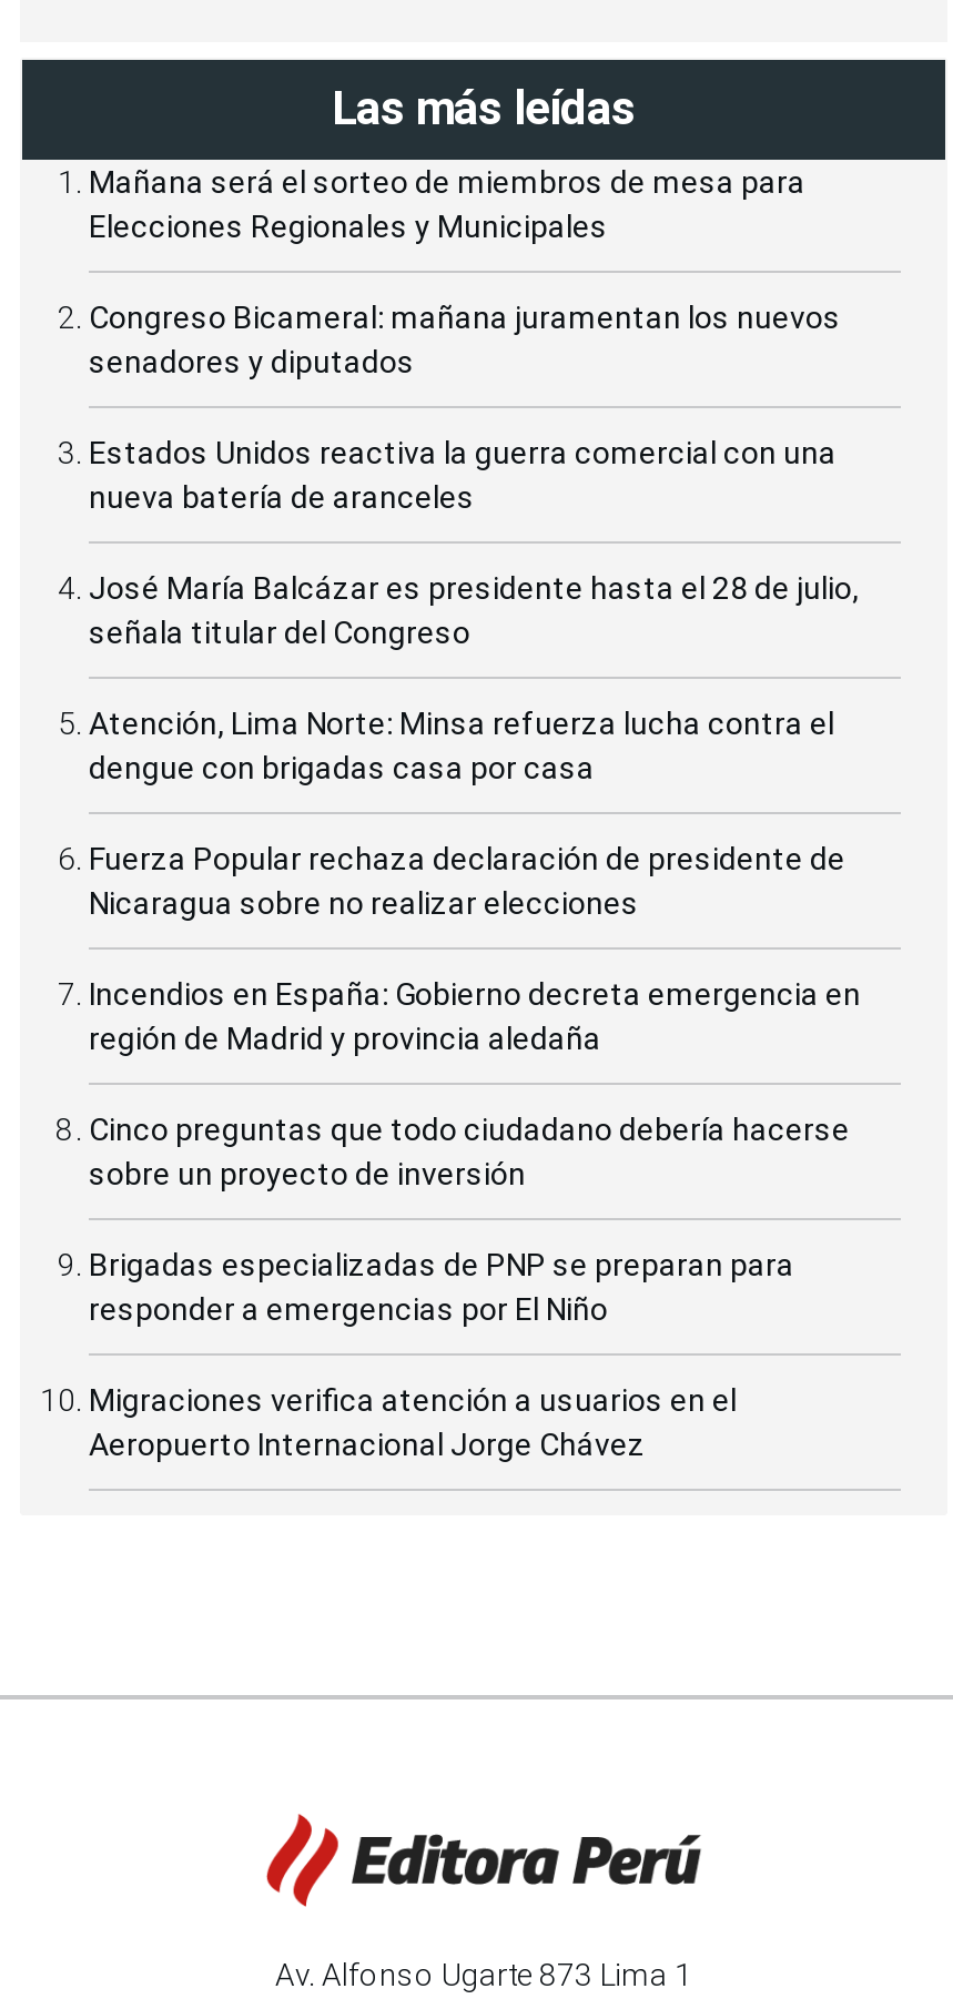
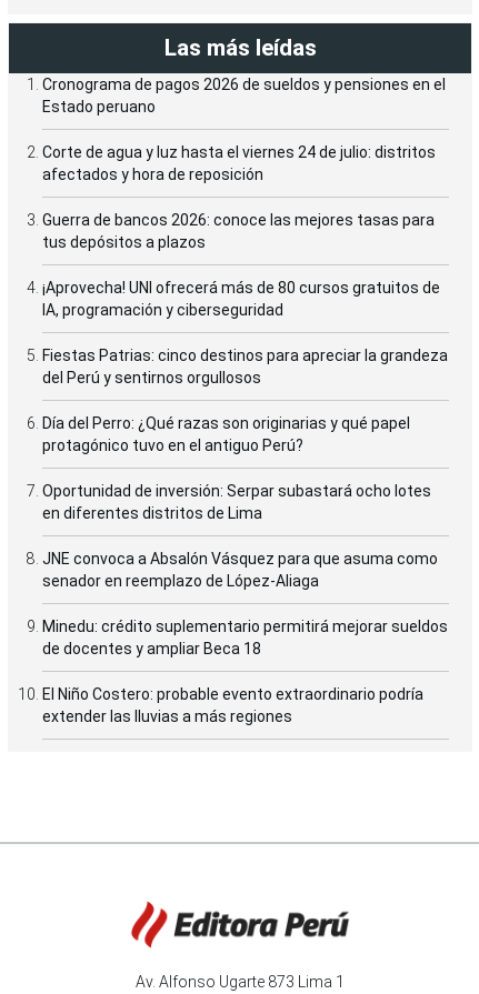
[89,164,805,244] Mañana será el sorteo de miembros de mesa para | Elecciones Regionales y Municipales -> [42,76,446,116] Cronograma de pagos 2026 de sueldos y pensiones en el | Estado peruano
[89,300,841,379] Congreso Bicameral: mañana juramentan los nuevos | senadores y diputados -> [42,143,436,183] Corte de agua y luz hasta el viernes 24 de julio: distritos | afectados y hora de reposición
[89,435,837,515] Estados Unidos reactiva la guerra comercial con una | nueva batería de aranceles -> [42,211,435,251] Guerra de bancos 2026: conoce las mejores tasas para | tus depósitos a plazos
[89,570,859,650] José María Balcázar es presidente hasta el 28 de julio, | señala titular del Congreso -> [42,279,440,319] ¡Aprovecha! UNI ofrecerá más de 80 cursos gratuitos de | IA, programación y ciberseguridad
[89,706,834,785] Atención, Lima Norte: Minsa refuerza lucha contra el | dengue con brigadas casa por casa -> [42,347,448,386] Fiestas Patrias: cinco destinos para apreciar la grandeza | del Perú y sentirnos orgullosos
[89,841,845,921] Fuerza Popular rechaza declaración de presidente de | Nicaragua sobre no realizar elecciones -> [42,414,410,454] Día del Perro: ¿Qué razas son originarias y qué papel | protagónico tuvo en el antiguo Perú?
[89,976,861,1056] Incendios en España: Gobierno decreta emergencia en | región de Madrid y provincia aledaña -> [42,482,431,522] Oportunidad de inversión: Serpar subastará ocho lotes | en diferentes distritos de Lima
[89,1112,850,1191] Cinco preguntas que todo ciudadano debería hacerse | sobre un proyecto de inversión -> [42,550,438,590] JNE convoca a Absalón Vásquez para que asuma como | senador en reemplazo de López-Aliaga
[89,1247,794,1327] Brigadas especializadas de PNP se preparan para | responder a emergencias por El Niño -> [42,618,448,657] Minedu: crédito suplementario permitirá mejorar sueldos | de docentes y ampliar Beca 18
[89,1382,737,1462] Migraciones verifica atención a usuarios en el | Aeropuerto Internacional Jorge Chávez -> [42,685,423,725] El Niño Costero: probable evento extraordinario podría | extender las lluvias a más regiones

